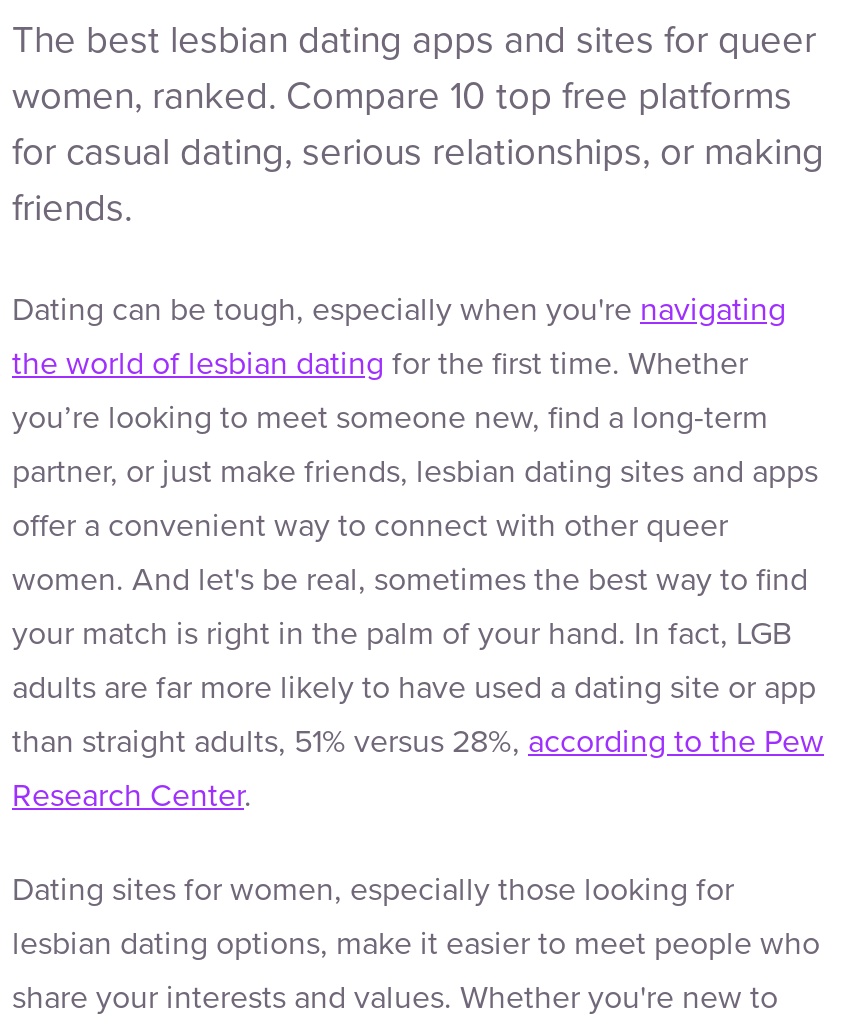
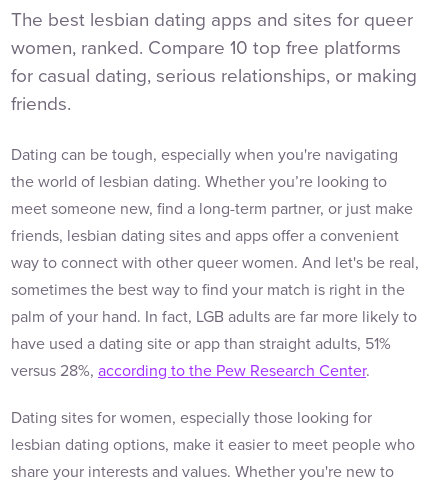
[12,340,824,816] the world of lesbian dating for the first time. Whether | you’re looking to meet someone new, find a long-term | partner, or just make friends, lesbian dating sites and apps | offer a convenient way to connect with other queer | women. And let's be real, sometimes the best way to find | your match is right in the palm of your hand. In fact, LGB | adults are far more likely to have used a dating site or app | than straight adults, 51% versus 28%, according to the Pew | Research Center. -> [11,170,419,381] the world of lesbian dating. Whether you’re looking to | meet someone new, find a long-term partner, or just make | friends, lesbian dating sites and apps offer a convenient | way to connect with other queer women. And let's be real, | sometimes the best way to find your match is right in the | palm of your hand. In fact, LGB adults are far more likely to | have used a dating site or app than straight adults, 51% | versus 28%, according to the Pew Research Center.

